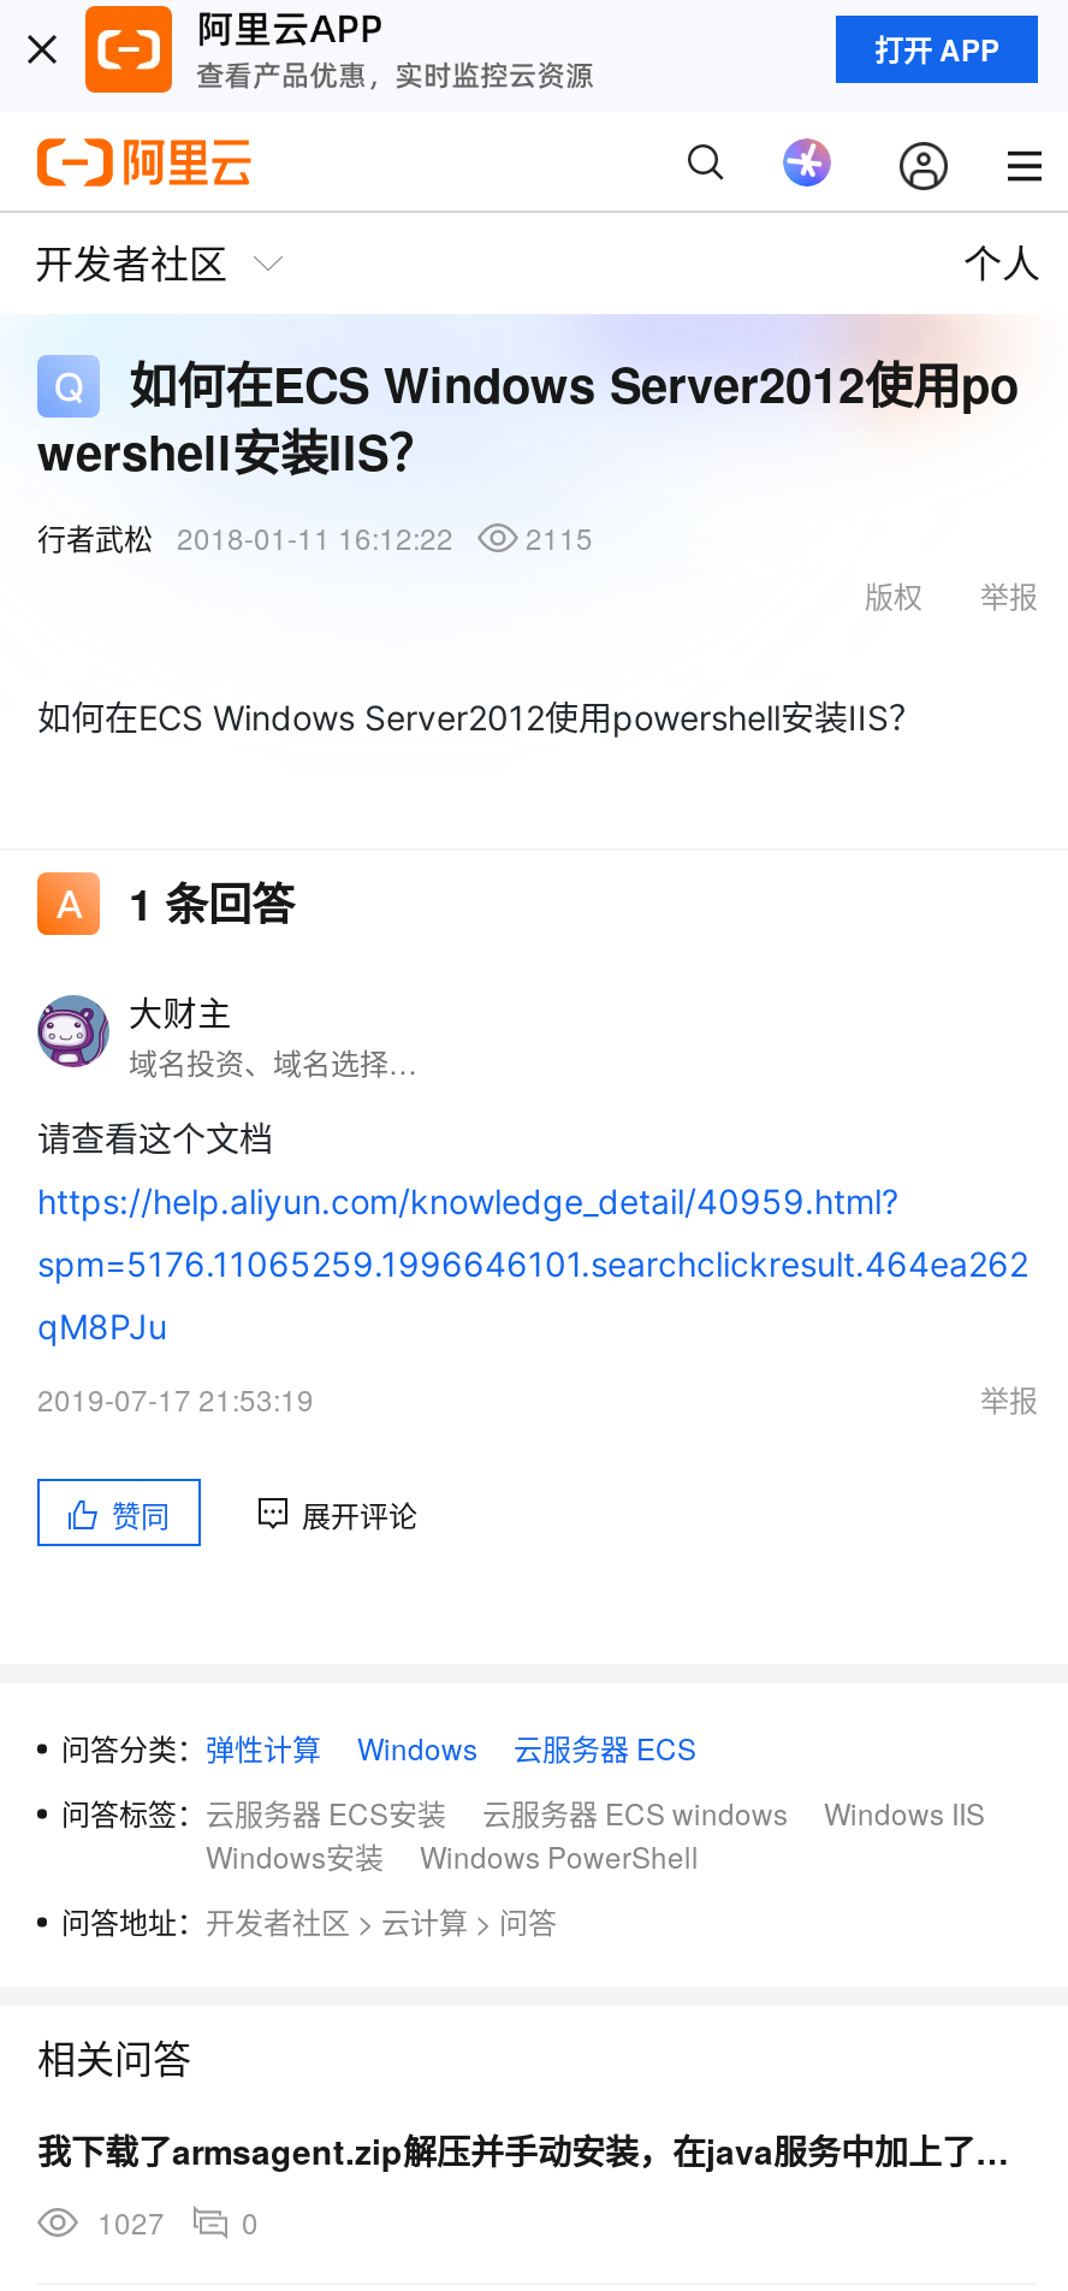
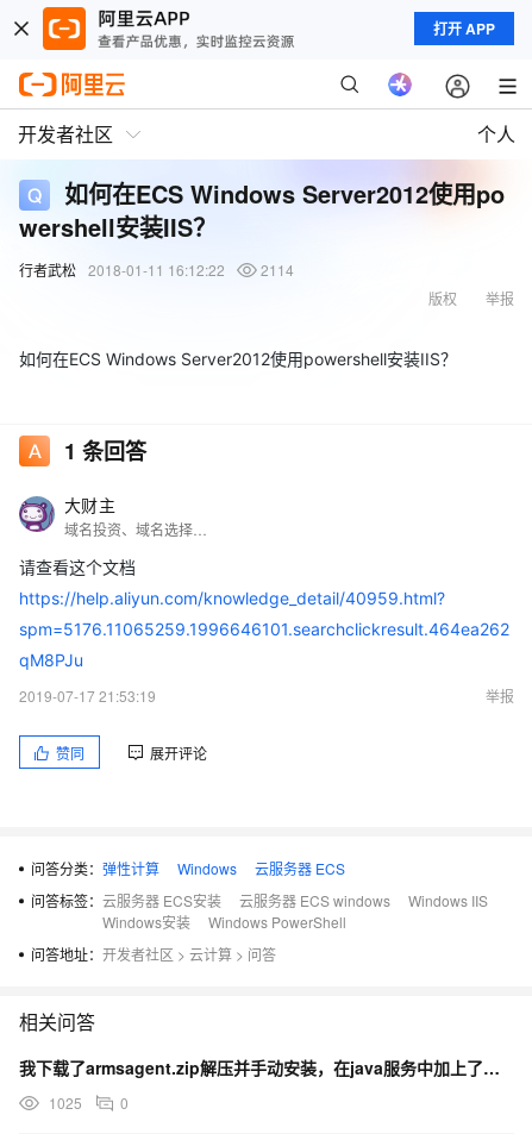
[37,516,593,557] 行者武松 2018-01-11 16:12:22 2115 -> [19,259,294,280] 行者武松 2018-01-11 16:12:22 2114
[97,2201,259,2242] 1027 0 -> [49,1092,129,1113] 1025 0

